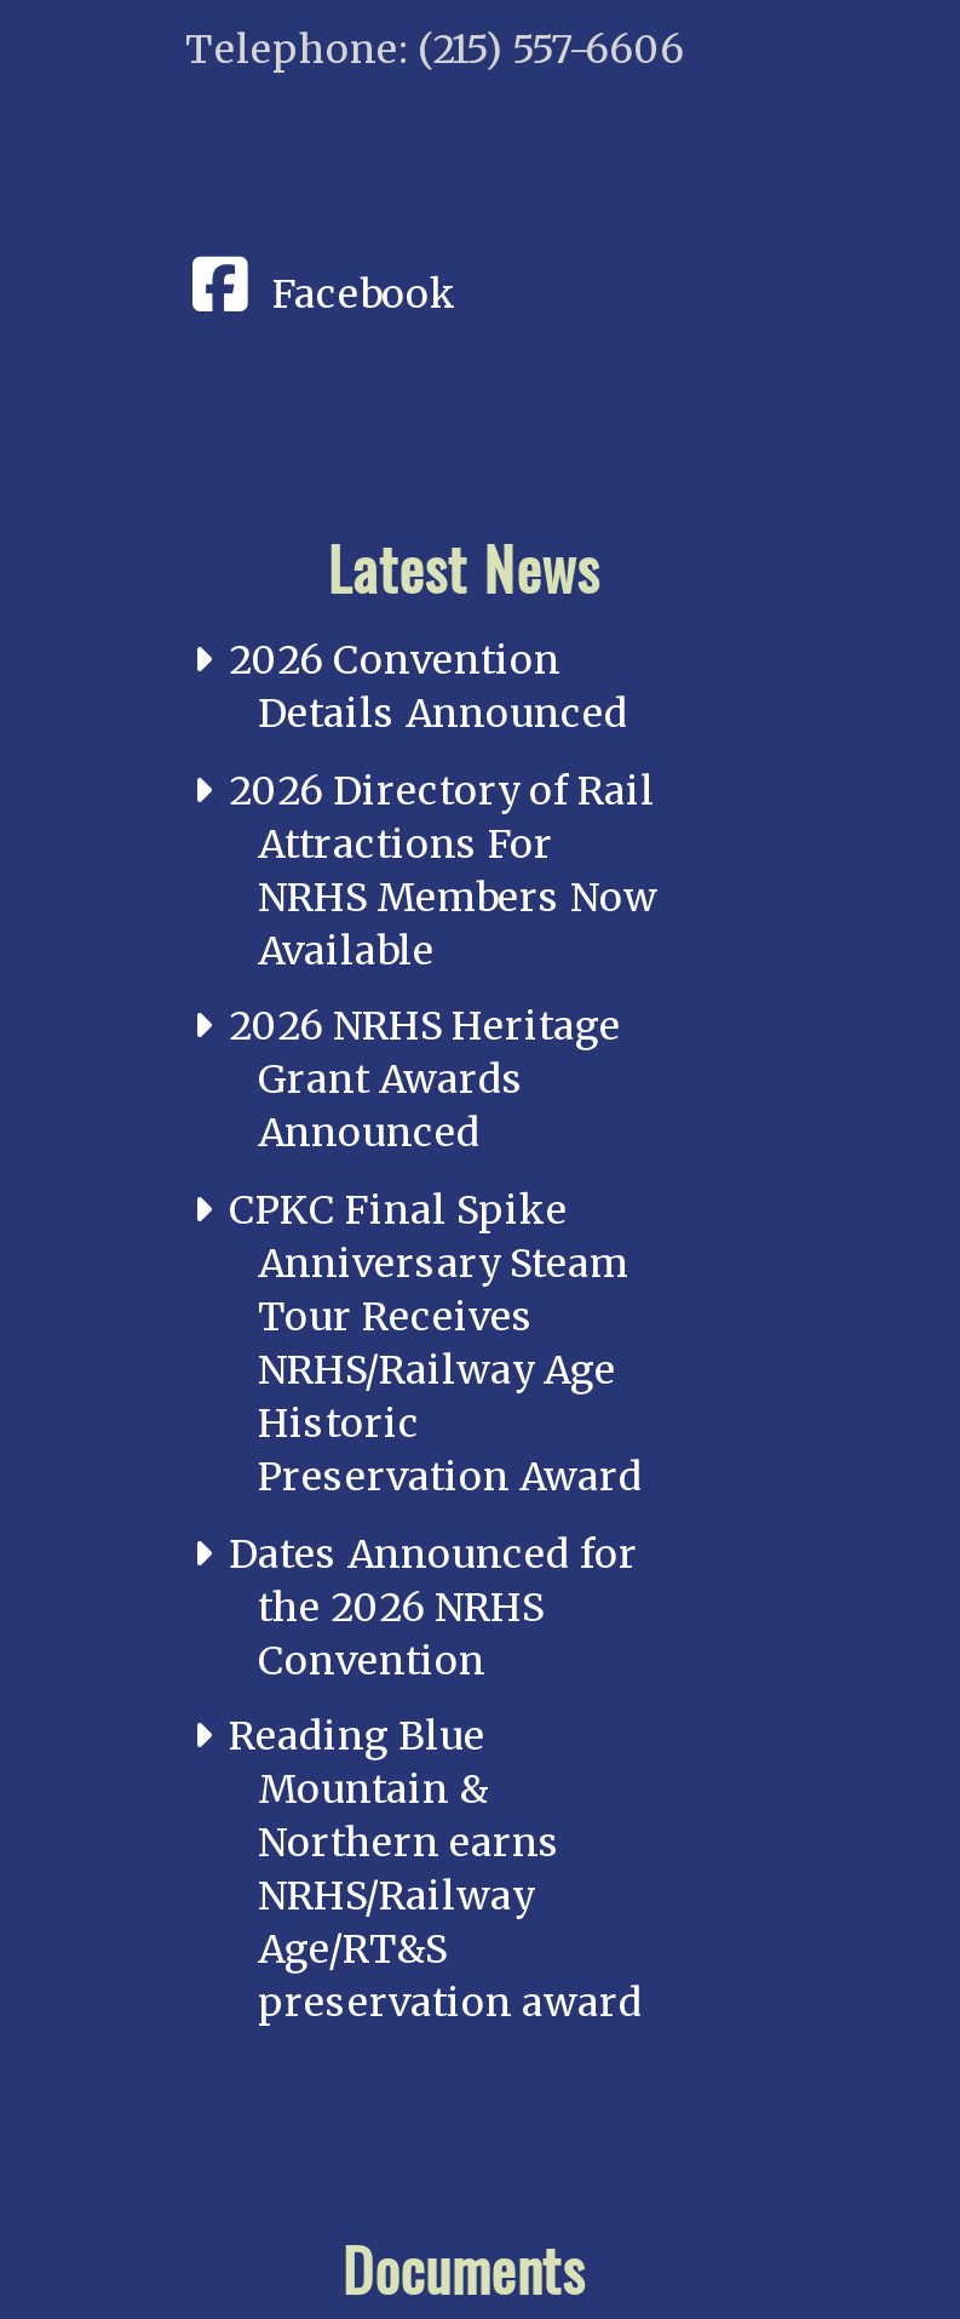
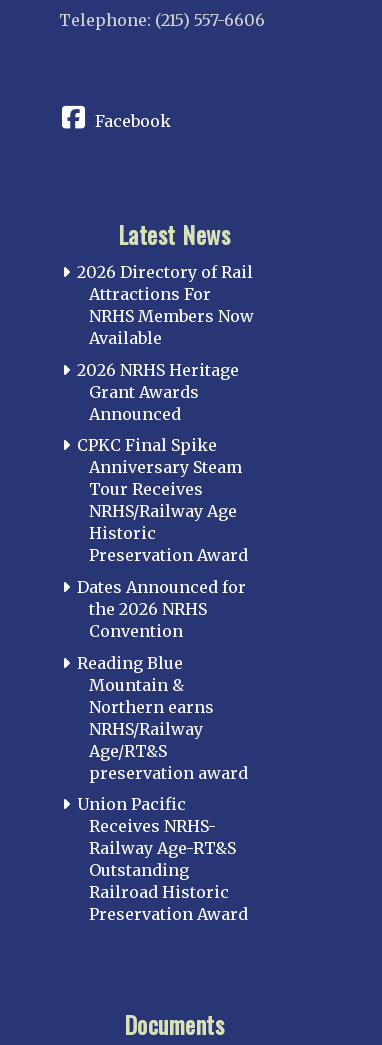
[229,636,628,737] 2026 Convention | Details Announced -> none
moved [229,765,657,2026] -> [77,262,254,783]: 2026 Directory of Rail | Attractions For | NRHS Members Now | ... | Age/RT&S | preservation award
none -> [77,794,248,924] Union Pacific | Receives NRHS- | Railway Age-RT&S | Outstanding | Railroad Historic | Preservation Award

